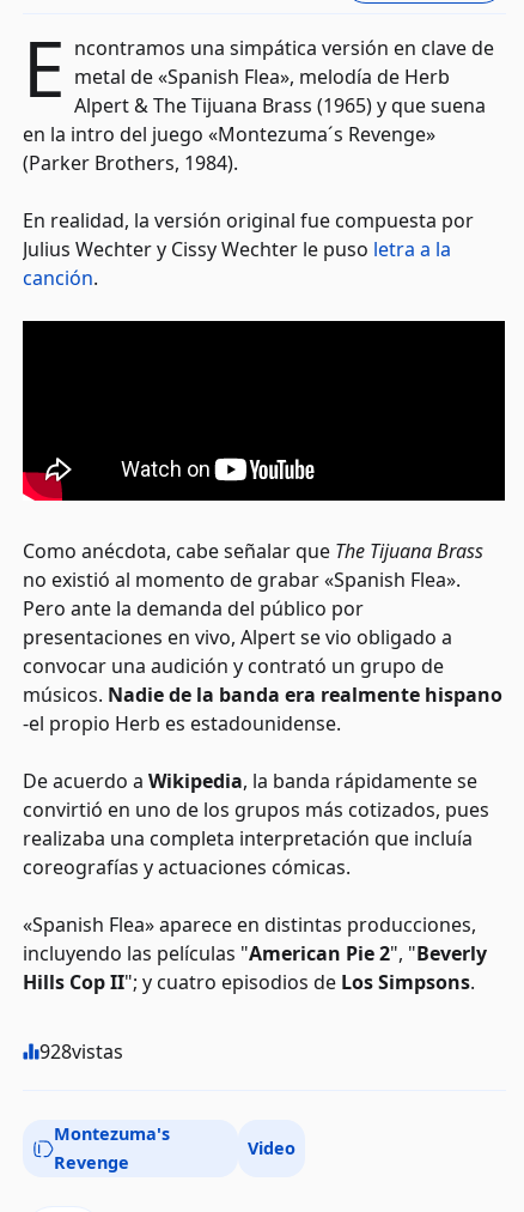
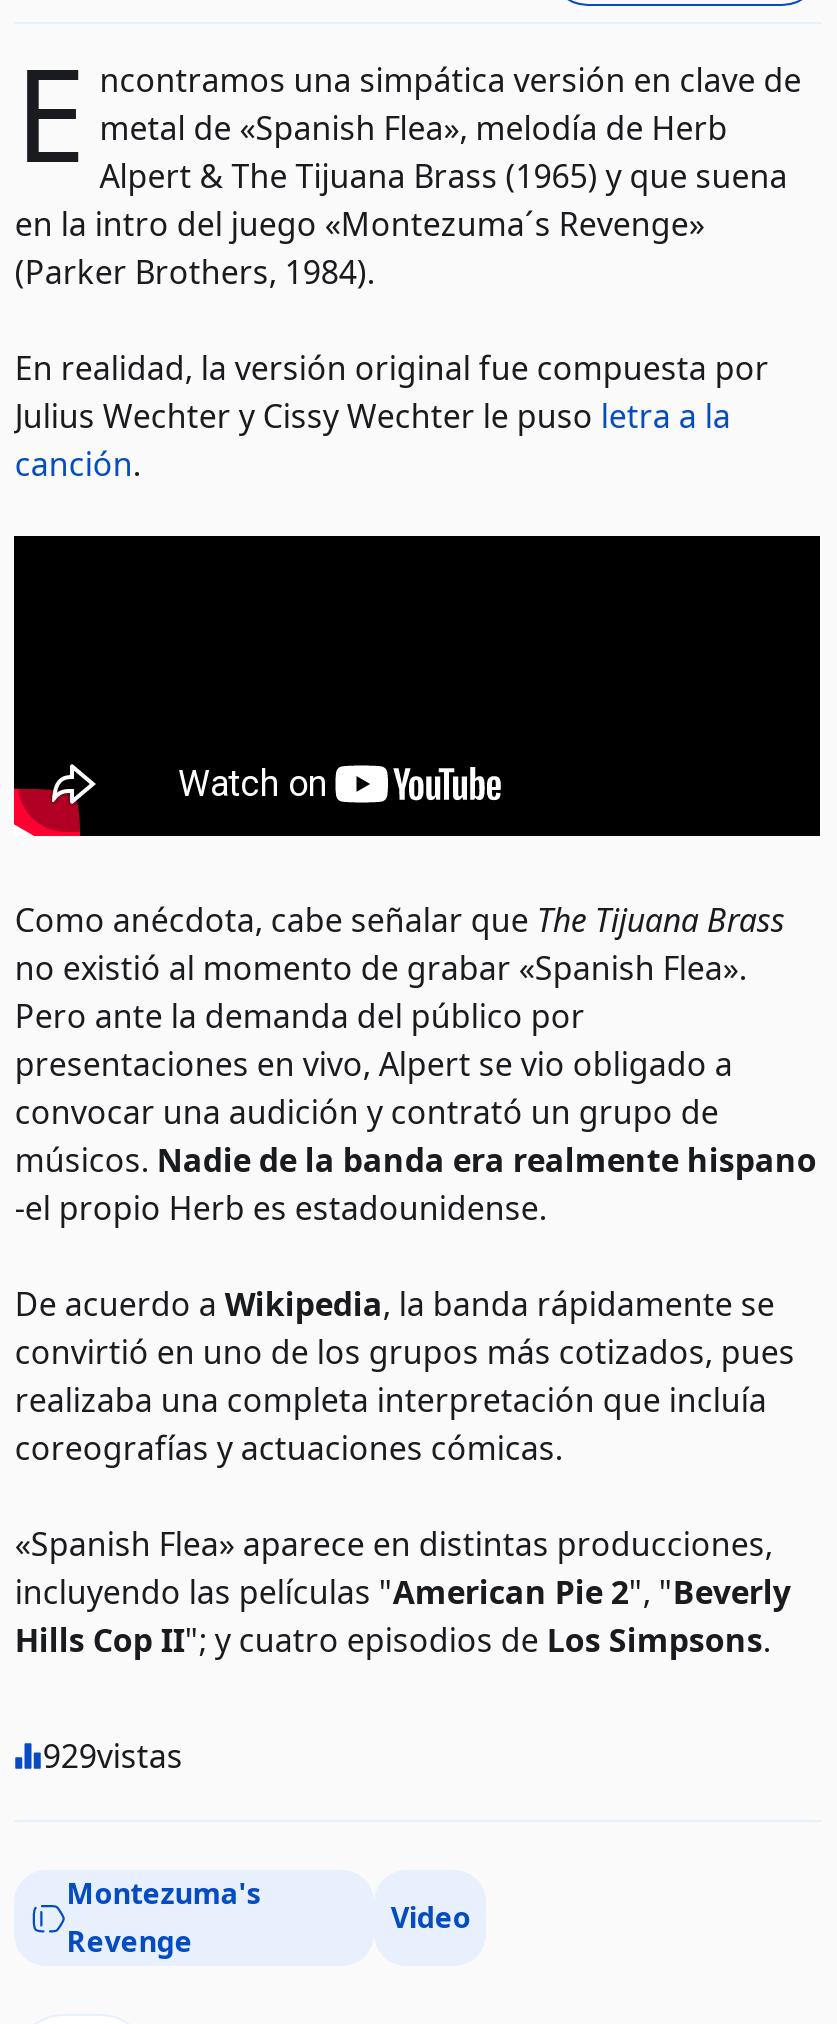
[40,1038,124,1064] 928vistas -> [43,1734,183,1778] 929vistas

